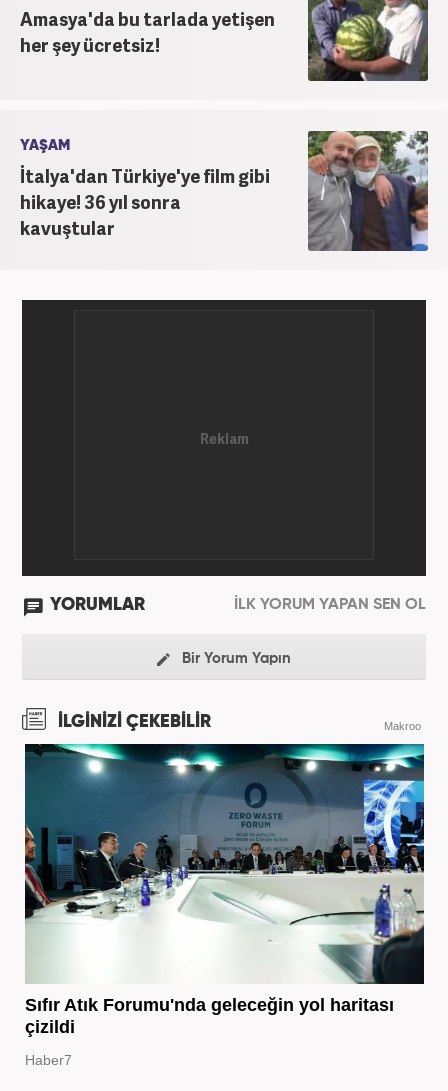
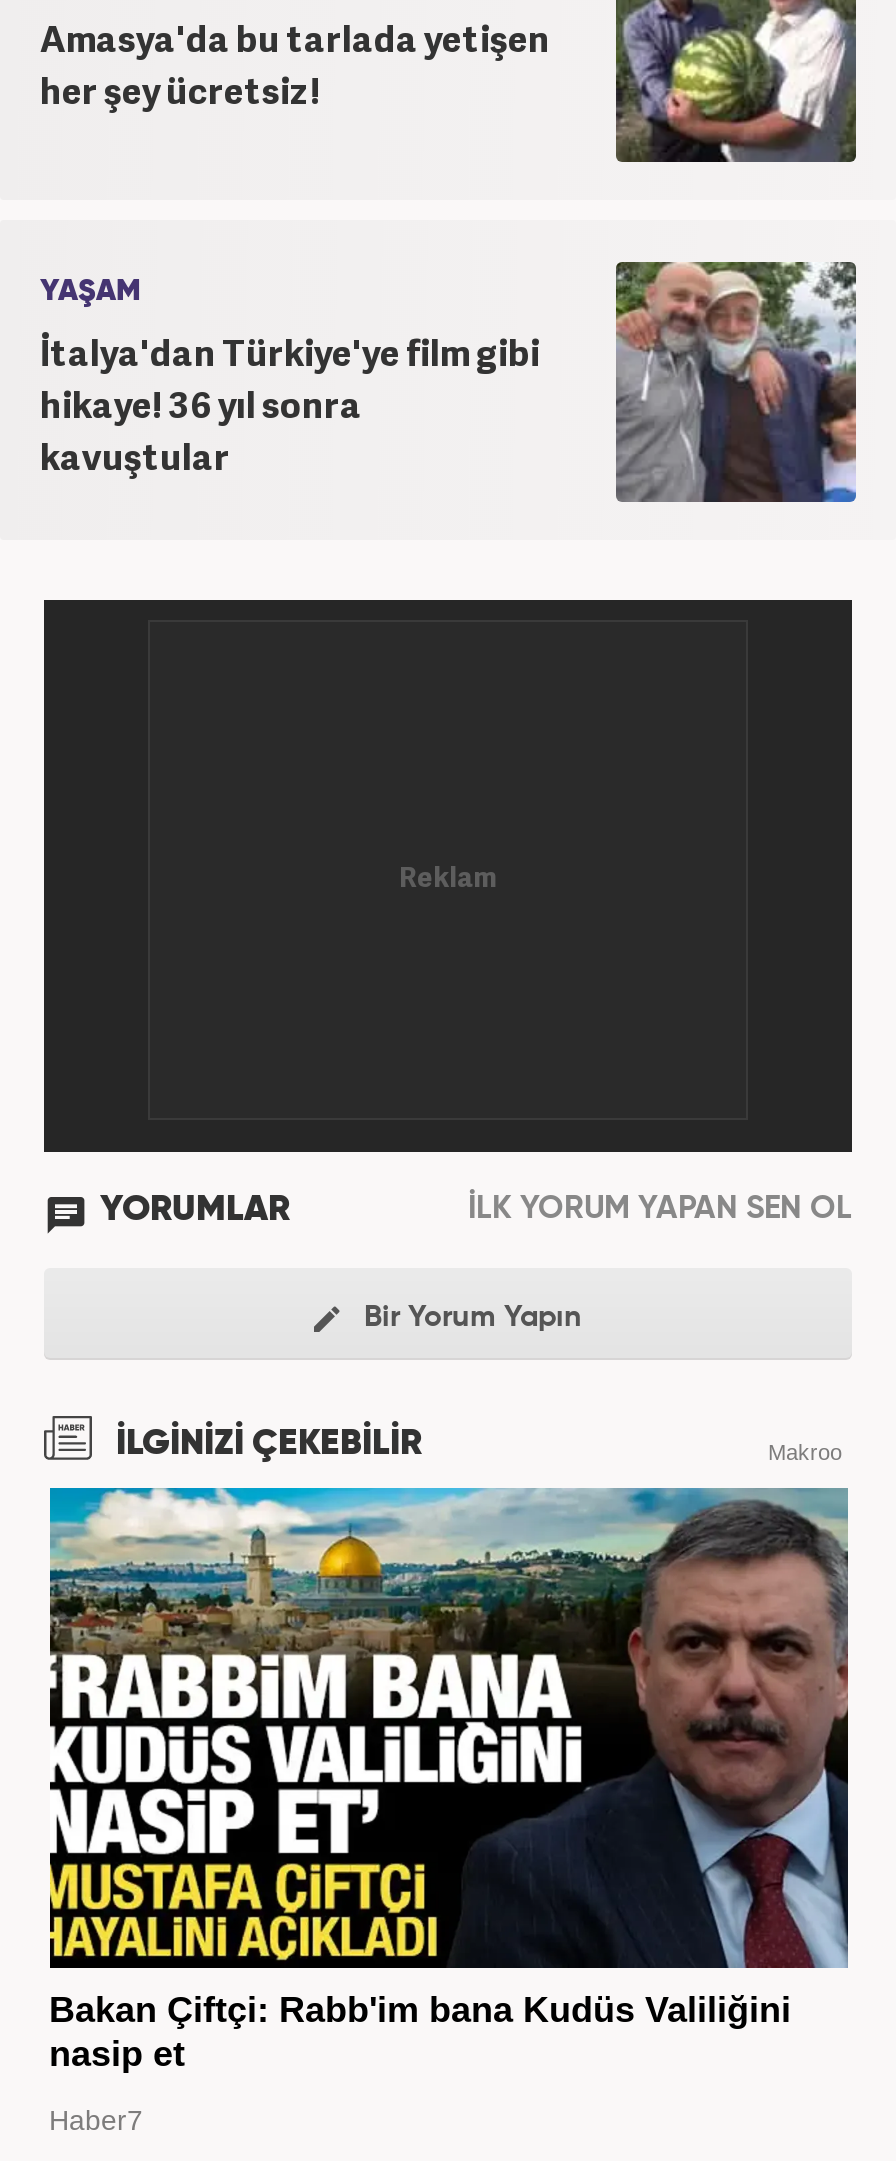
[24,743,425,1037] [image] | Sıfır Atık Forumu'nda geleceğin yol haritası | çizildi -> [48,1486,850,2074] [image] | Bakan Çiftçi: Rabb'im bana Kudüs Valiliğini | nasip et

